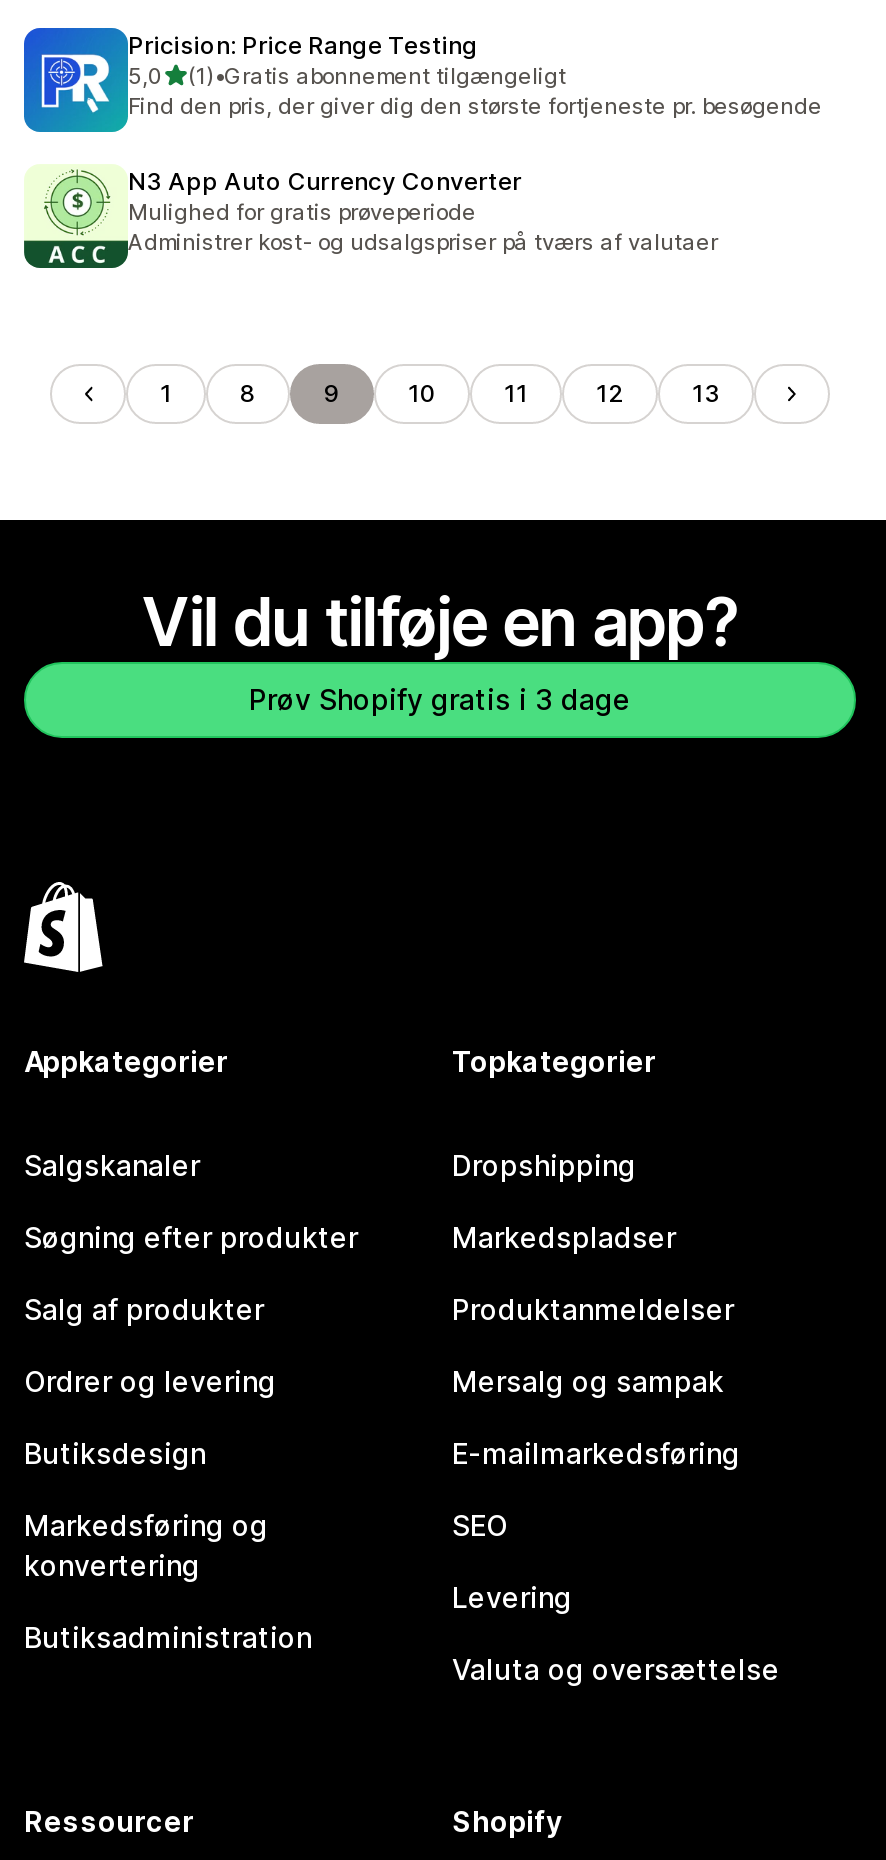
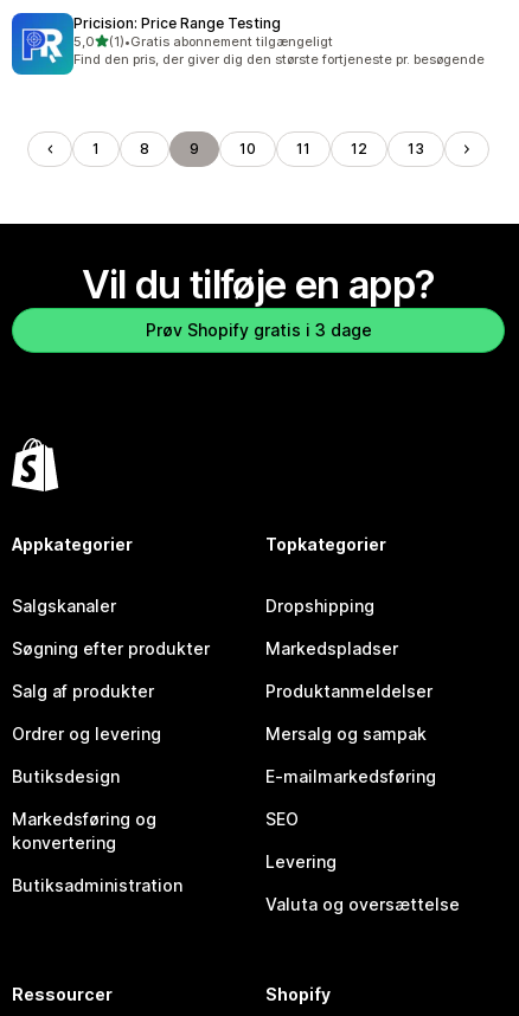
[22,166,718,270] [image] | N3 App Auto Currency Converter | Mulighed for gratis prøveperiode | Administrer kost- og udsalgspriser på tværs af valutaer -> none

